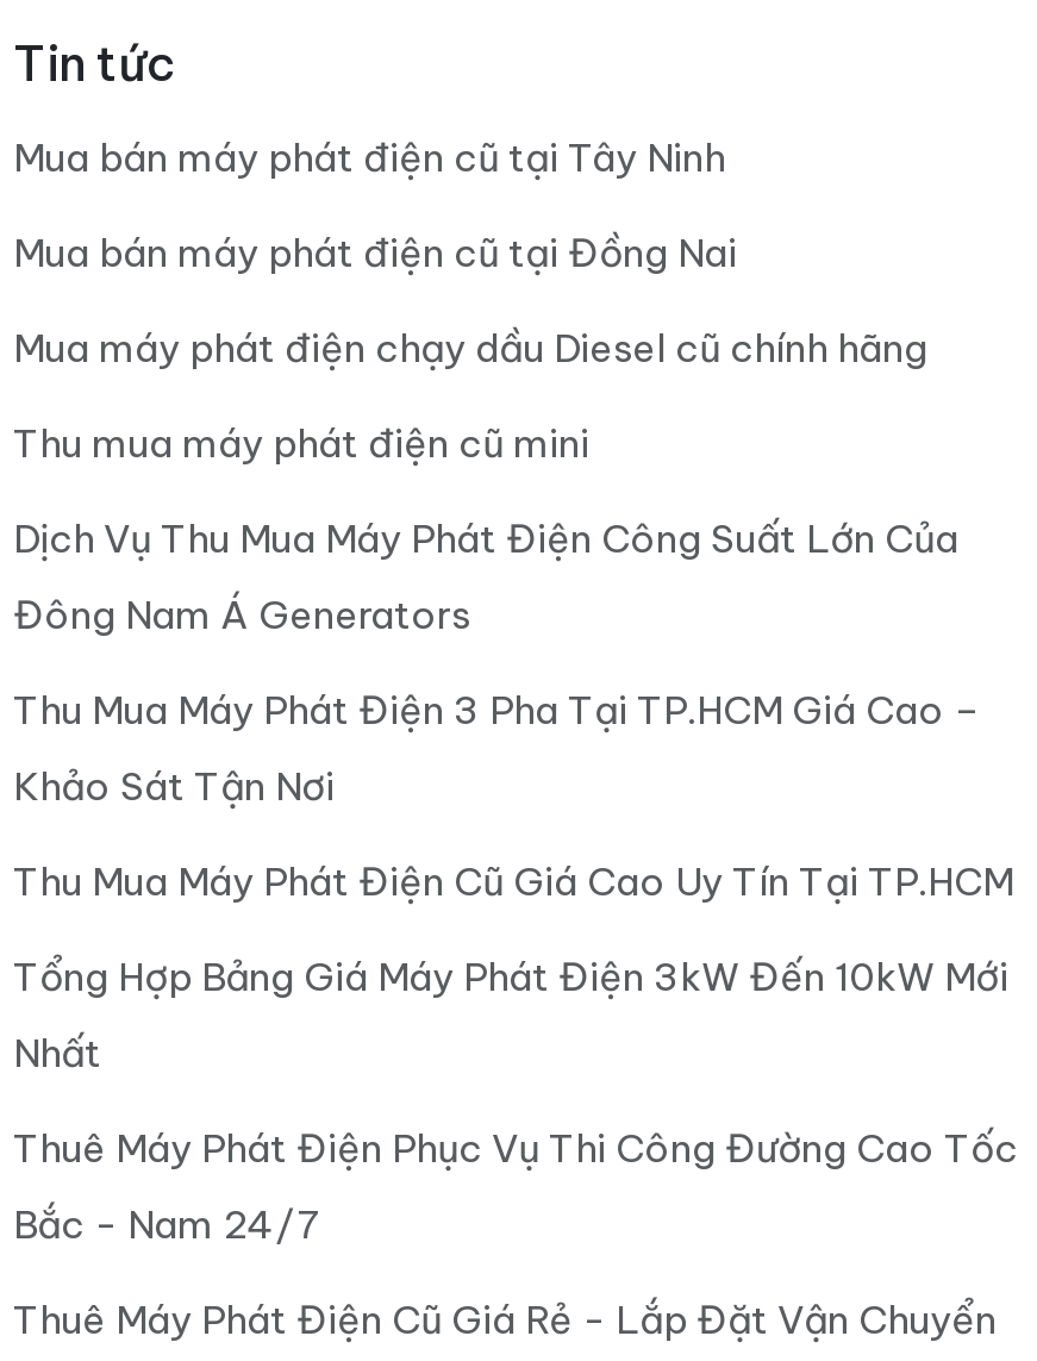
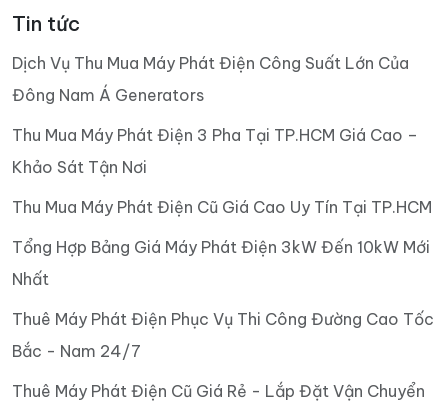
[13,132,927,466] Mua bán máy phát điện cũ tại Tây Ninh | Mua bán máy phát điện cũ tại Đồng Nai | Mua máy phát điện chạy dầu Diesel cũ chính hãng | Thu mua máy phát điện cũ mini -> none

